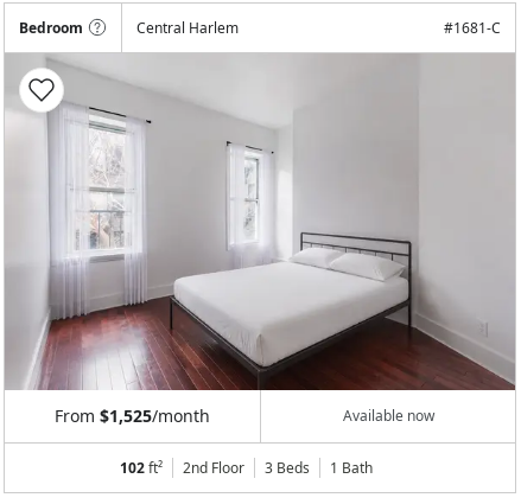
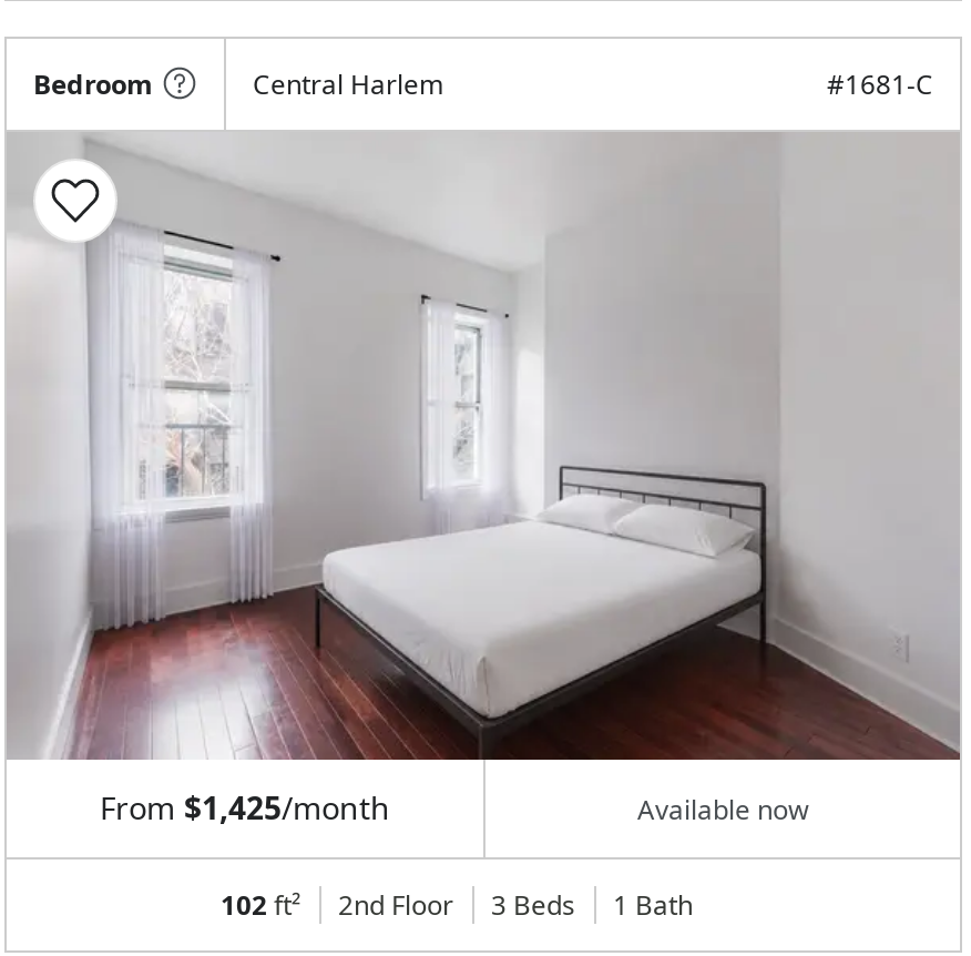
[55,404,210,427] From $1,525/month -> [100,787,390,830] From $1,425/month

